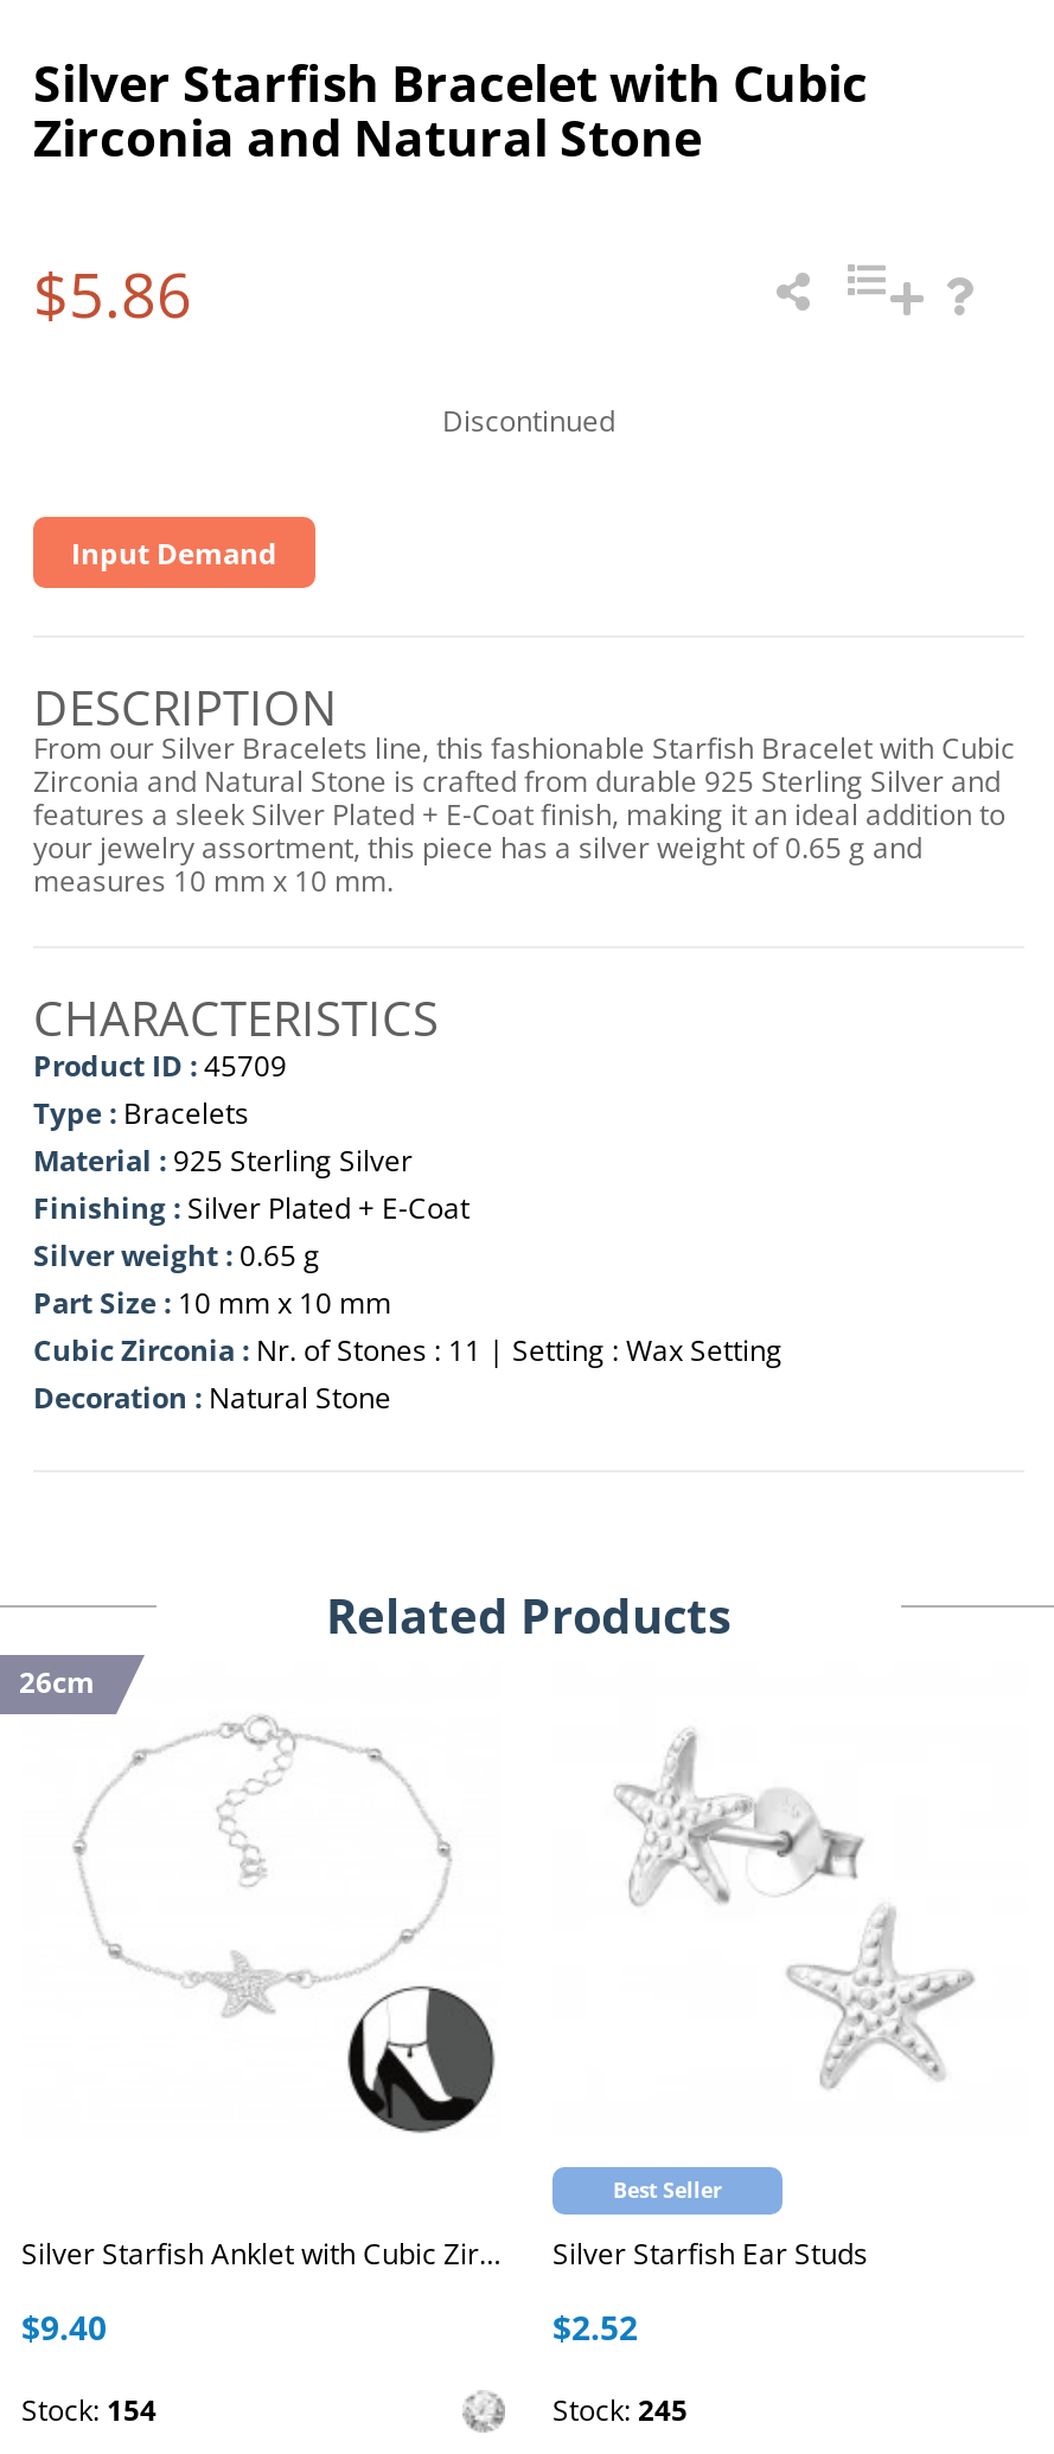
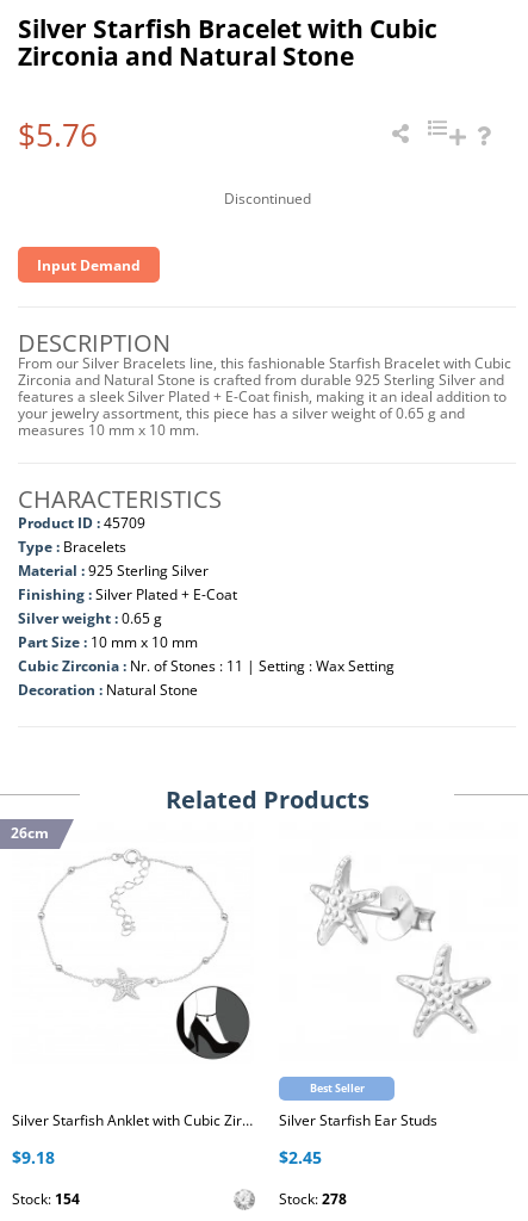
[33,251,192,337] $5.86 -> [18,113,98,156] $5.76
[21,2305,107,2350] $9.40 -> [12,1146,55,1169] $9.18
[552,2305,638,2350] $2.52 -> [279,1146,322,1169] $2.45
[552,2390,688,2430] Stock: 245 -> [279,1189,347,1209] Stock: 278

